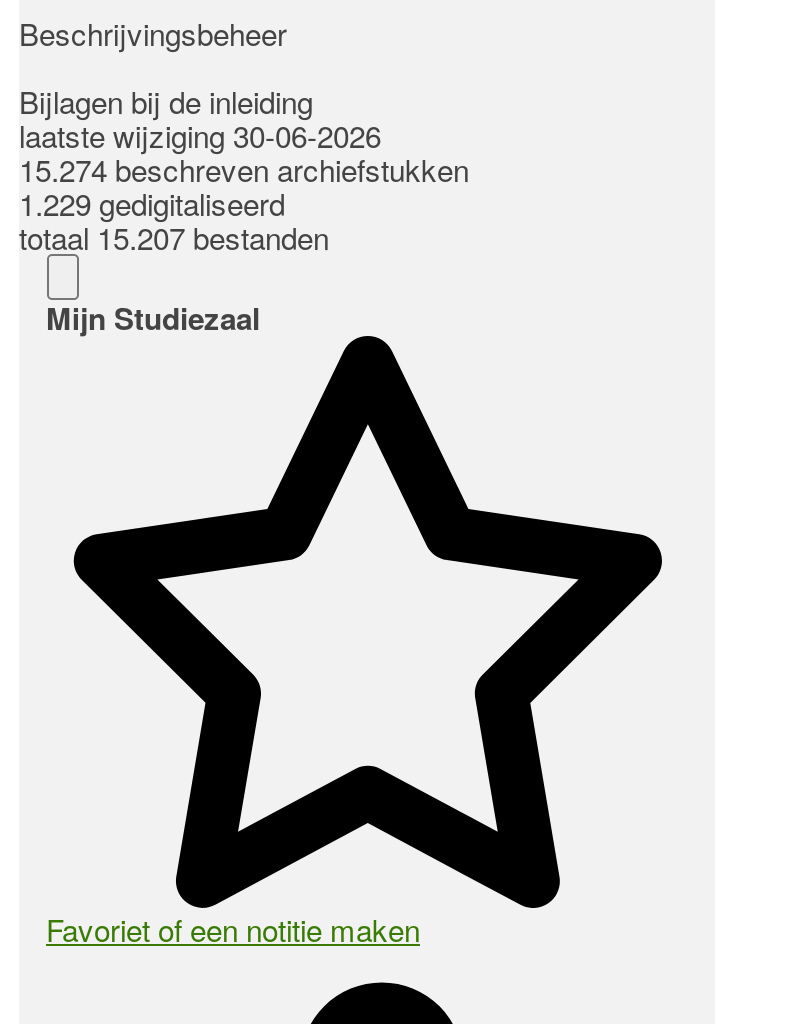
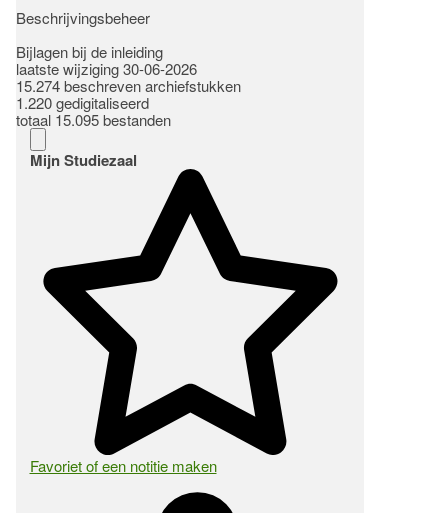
[19,183,285,225] 1.229 gedigitaliseerd -> [16,92,149,113] 1.220 gedigitaliseerd
[19,217,329,259] totaal 15.207 bestanden -> [16,109,171,130] totaal 15.095 bestanden

